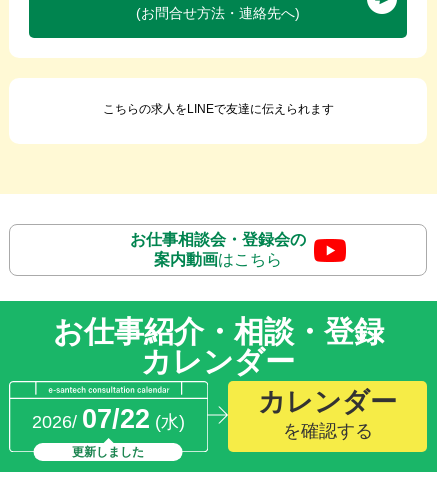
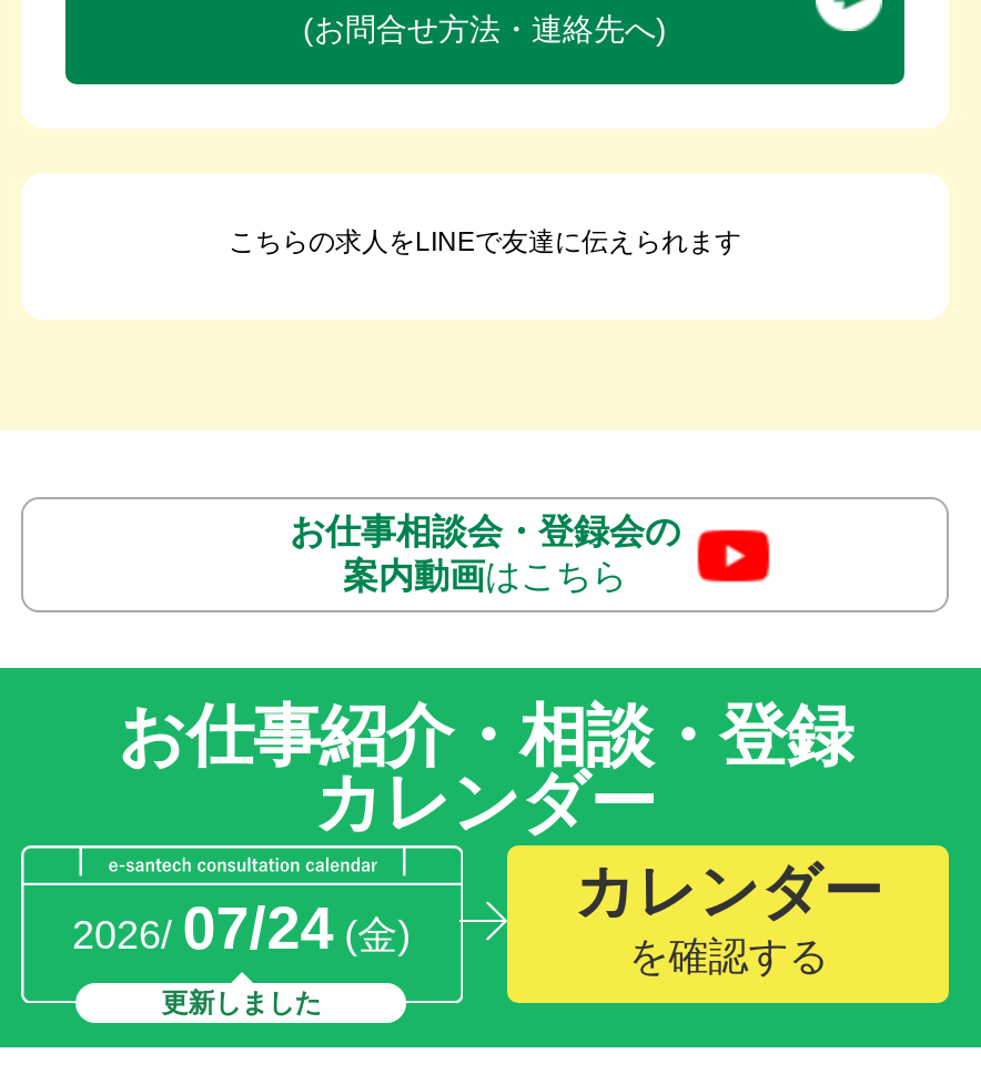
[32,404,185,434] 2026/ 07/22 (水) -> [72,896,411,963] 2026/ 07/24 (金)

